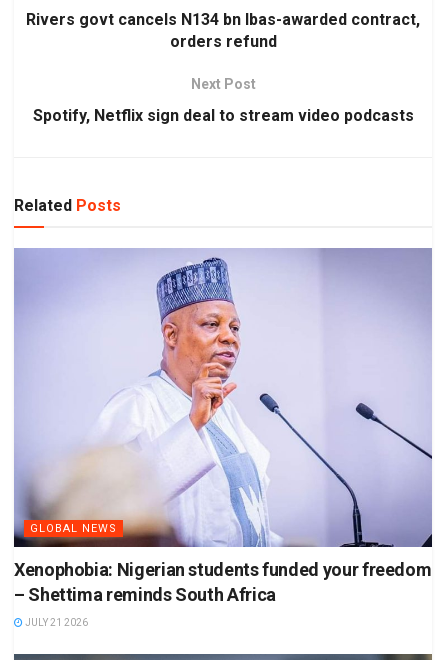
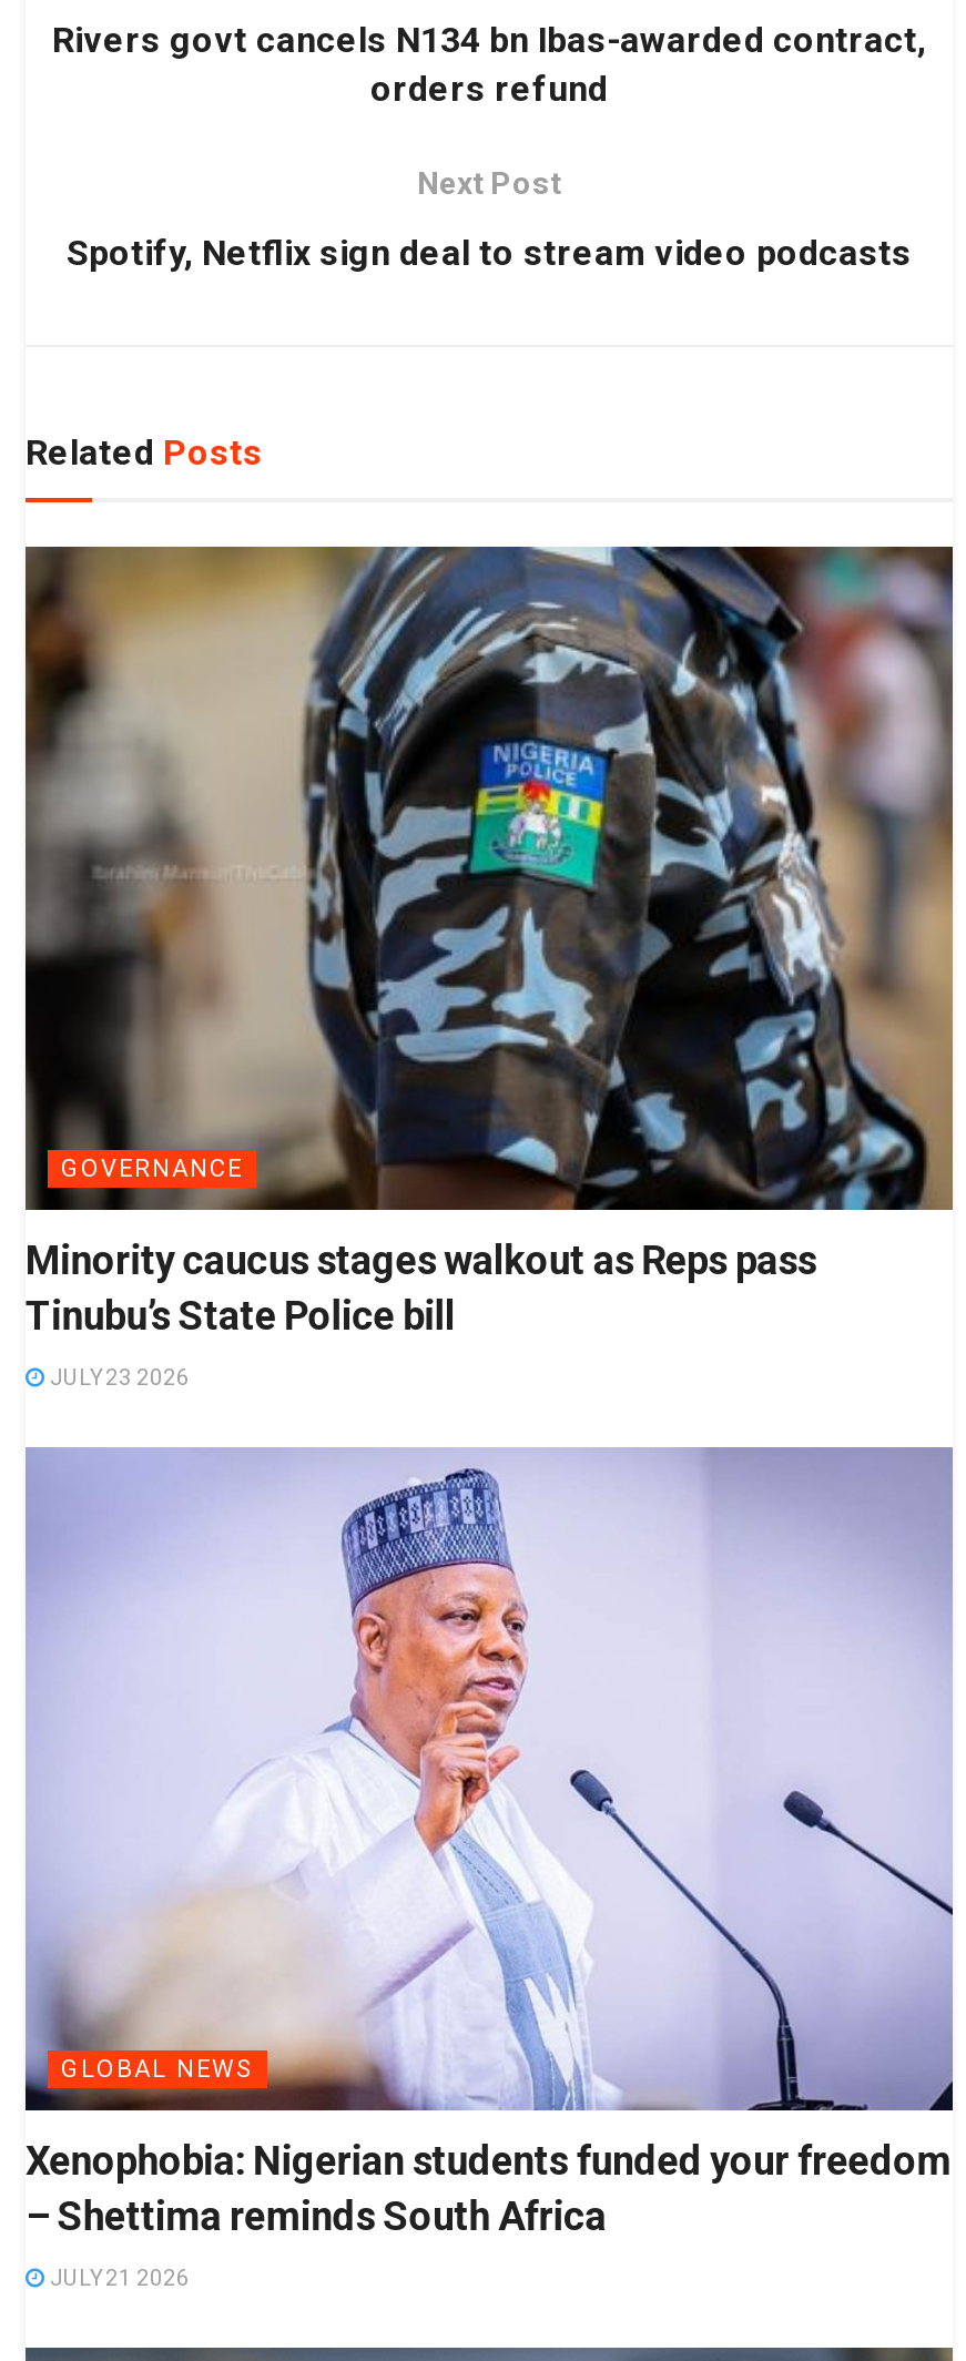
none -> [23,545,955,1389] [image] | GOVERNANCE | Minority caucus stages walkout as Reps pass | Tinubu’s State Police bill | JULY 23 2026

